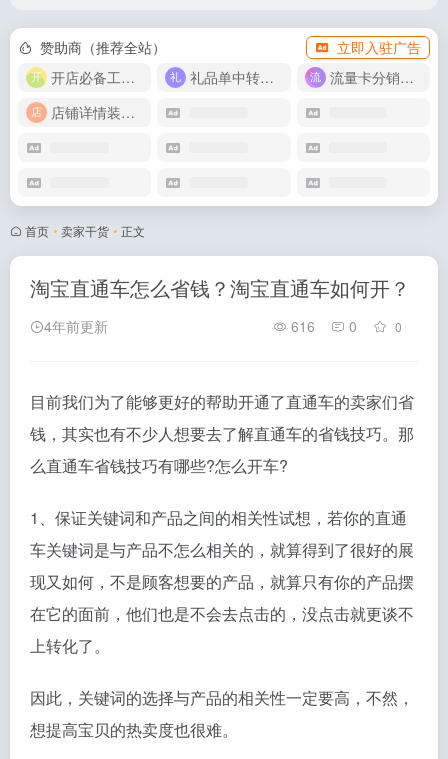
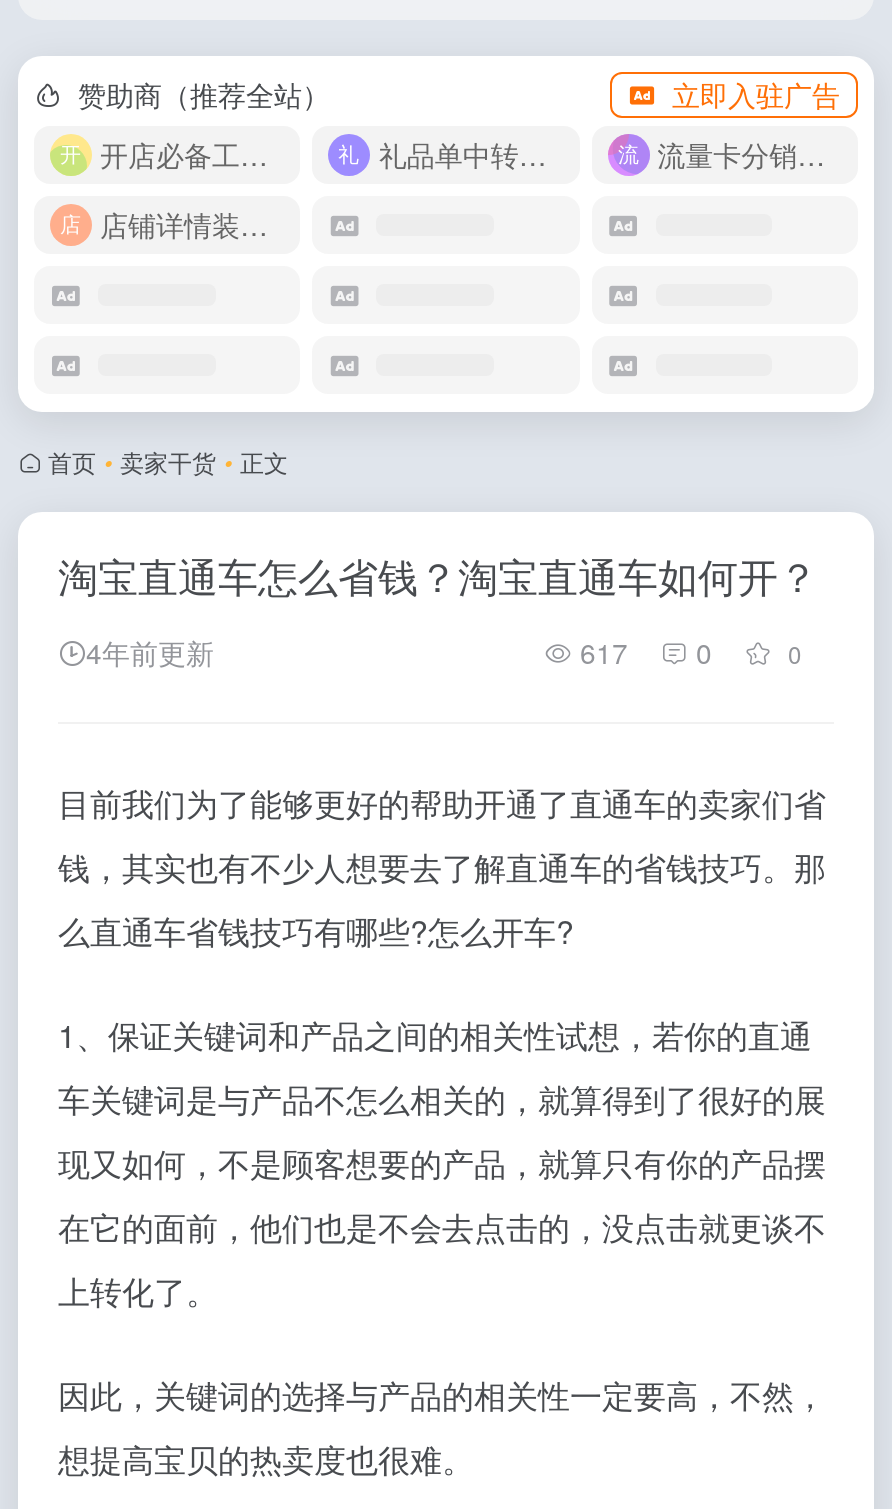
[287,316,357,336] 616 0 -> [572,632,712,672] 617 0

